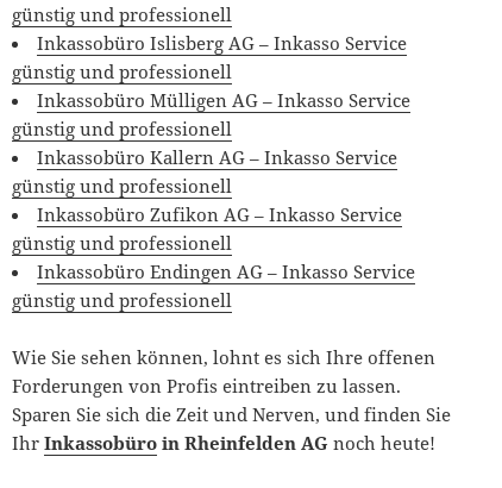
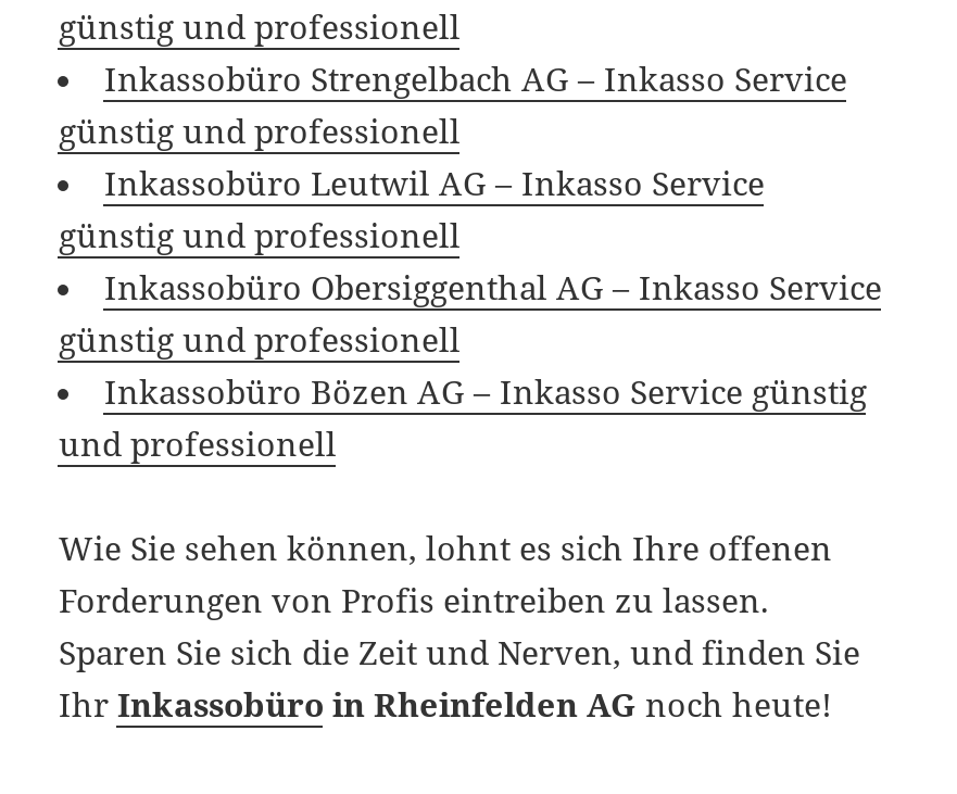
[37,31,407,55] Inkassobüro Islisberg AG – Inkasso Service -> [104,57,847,100] Inkassobüro Strengelbach AG – Inkasso Service
[37,88,411,112] Inkassobüro Mülligen AG – Inkasso Service -> [104,161,765,205] Inkassobüro Leutwil AG – Inkasso Service
[37,145,398,169] Inkassobüro Kallern AG – Inkasso Service -> [104,265,882,309] Inkassobüro Obersiggenthal AG – Inkasso Service
[12,203,416,312] Inkassobüro Zufikon AG – Inkasso Service | günstig und professionell | Inkassobüro Endingen AG – Inkasso Service | günstig und professionell -> [59,370,867,465] Inkassobüro Bözen AG – Inkasso Service günstig | und professionell

